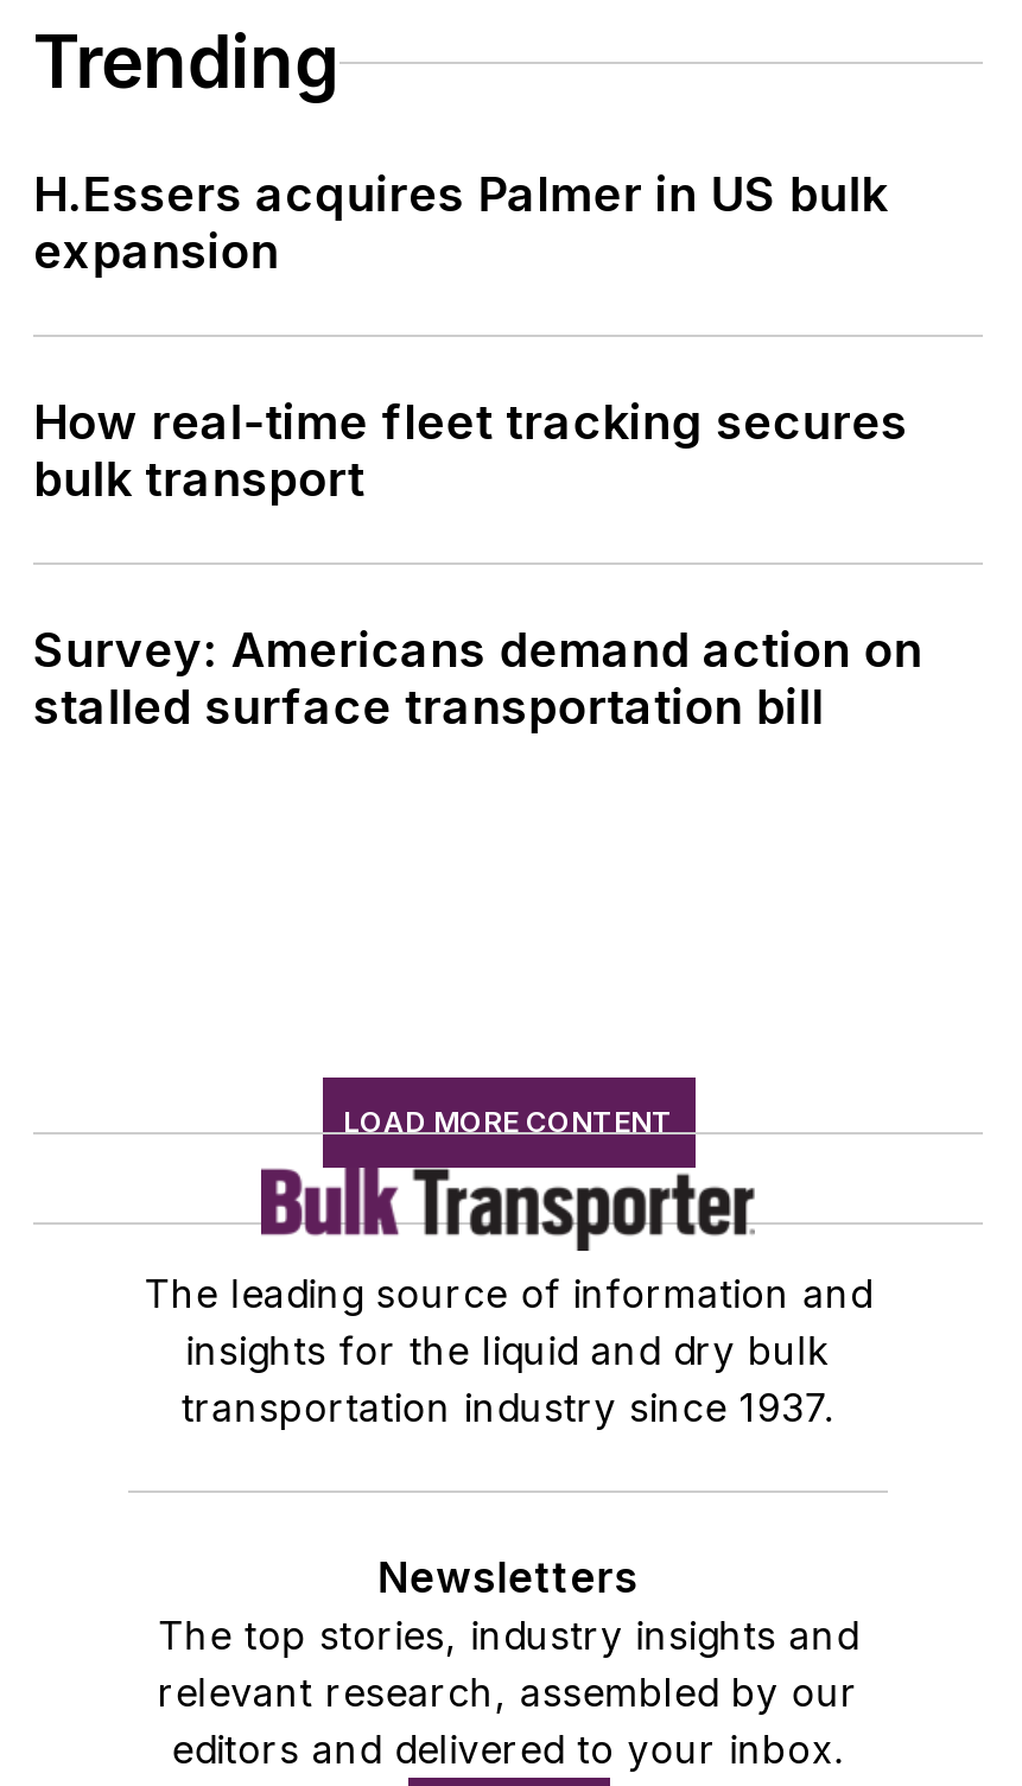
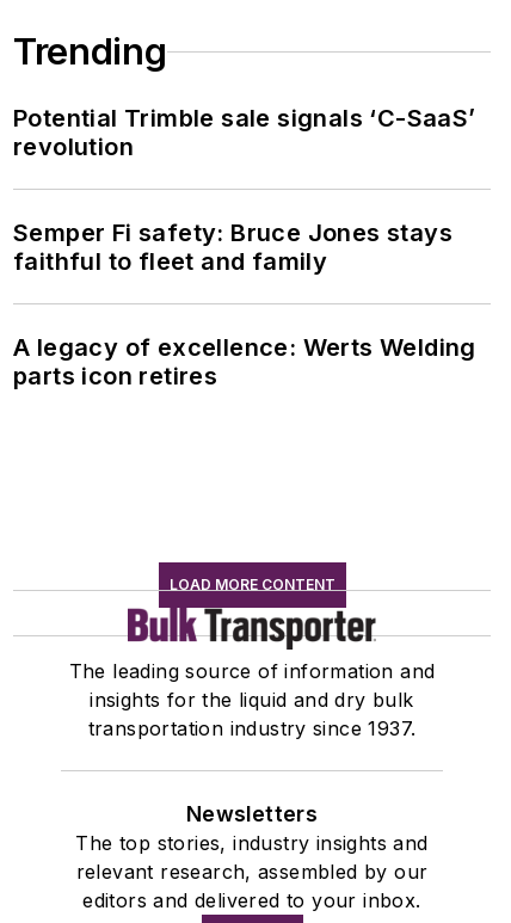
[33,166,888,280] H.Essers acquires Palmer in US bulk | expansion -> [13,104,476,161] Potential Trimble sale signals ‘C-SaaS’ | revolution
[33,394,908,508] How real-time fleet tracking secures | bulk transport -> [13,219,452,276] Semper Fi safety: Bruce Jones stays | faithful to fleet and family
[33,622,923,736] Survey: Americans demand action on | stalled surface transportation bill -> [13,333,476,391] A legacy of excellence: Werts Welding | parts icon retires

